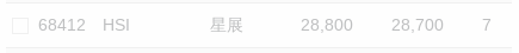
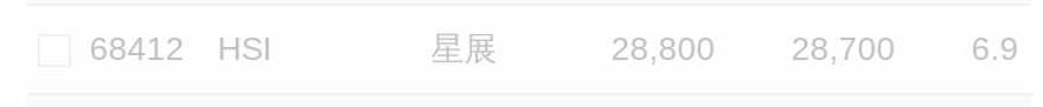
[300,15,491,34] 28,800 28,700 7 -> [611,29,1019,67] 28,800 28,700 6.9

